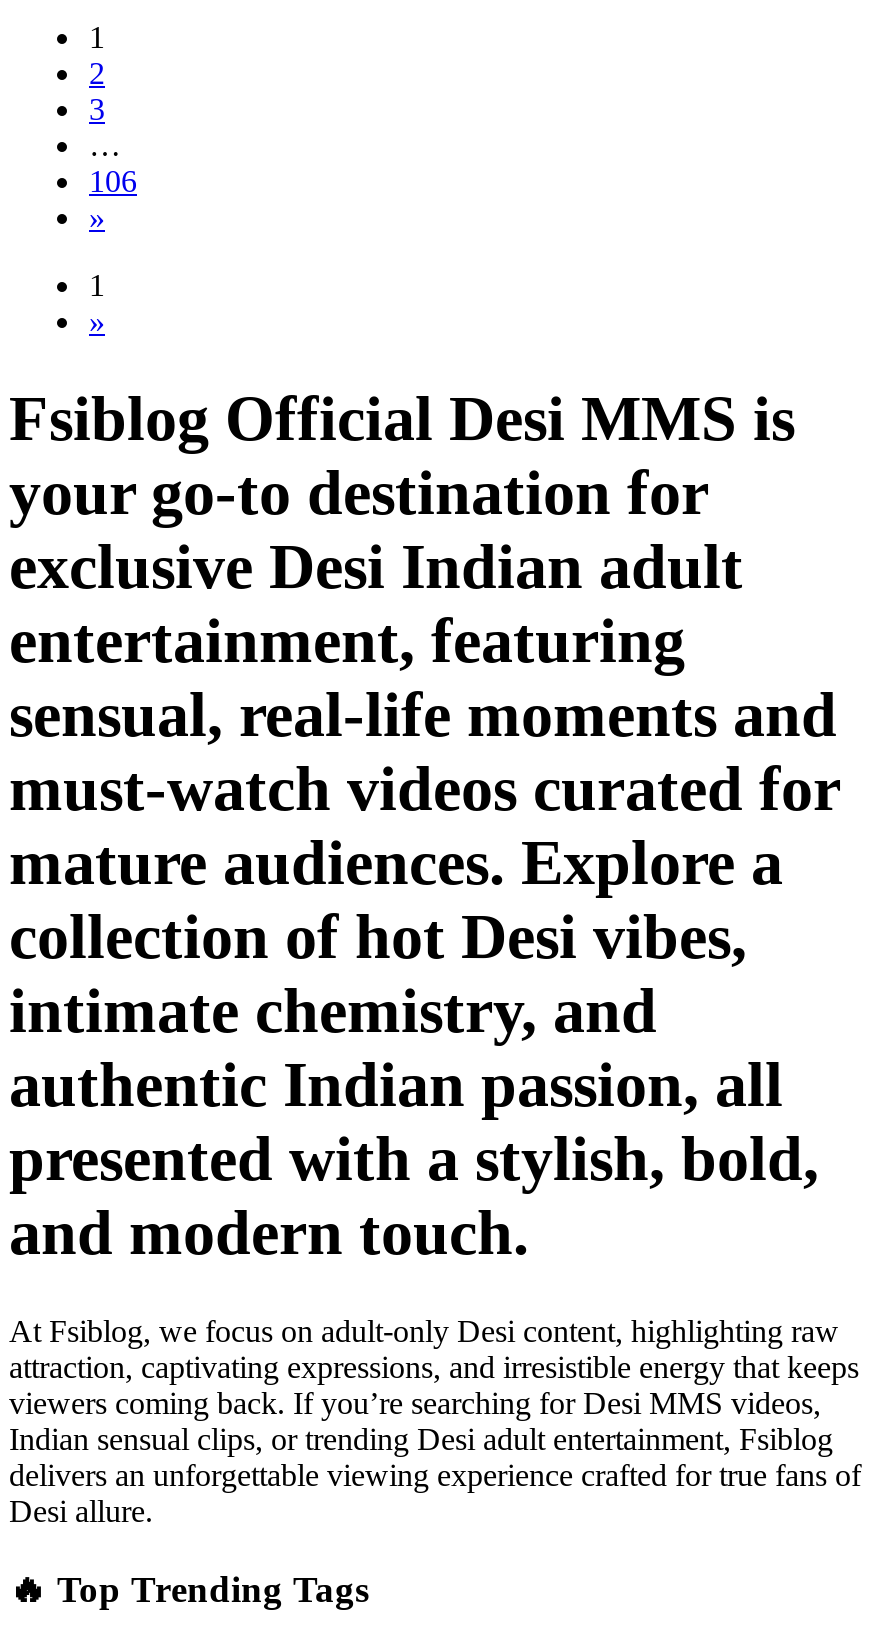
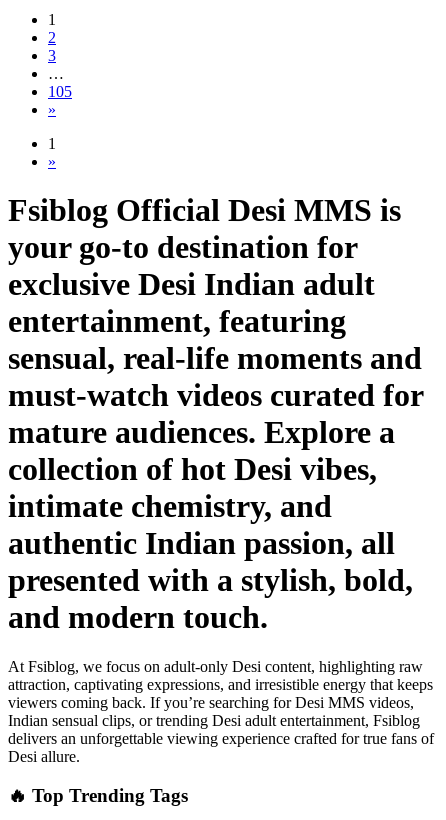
[89,164,137,198] 106 -> [48,83,72,100] 105

